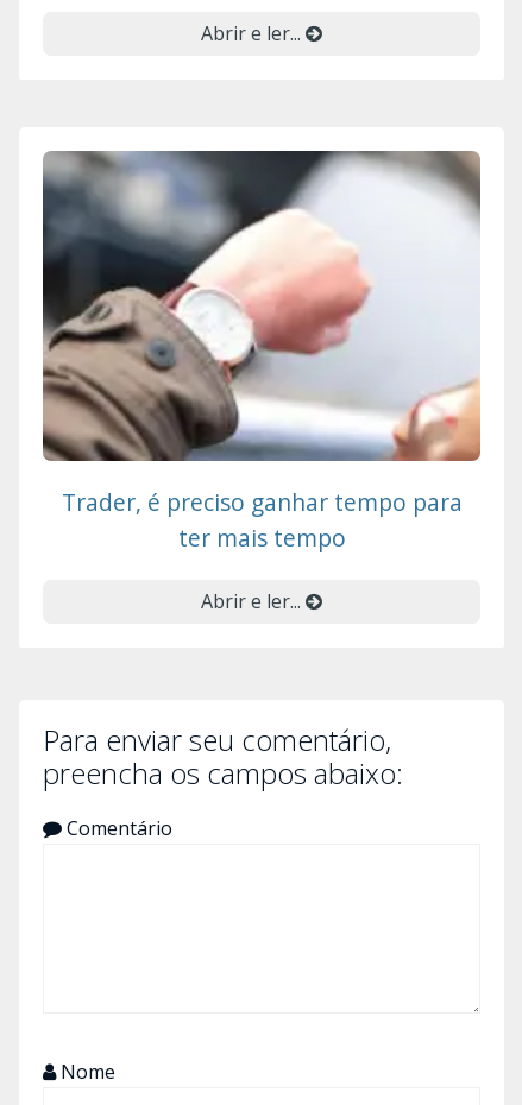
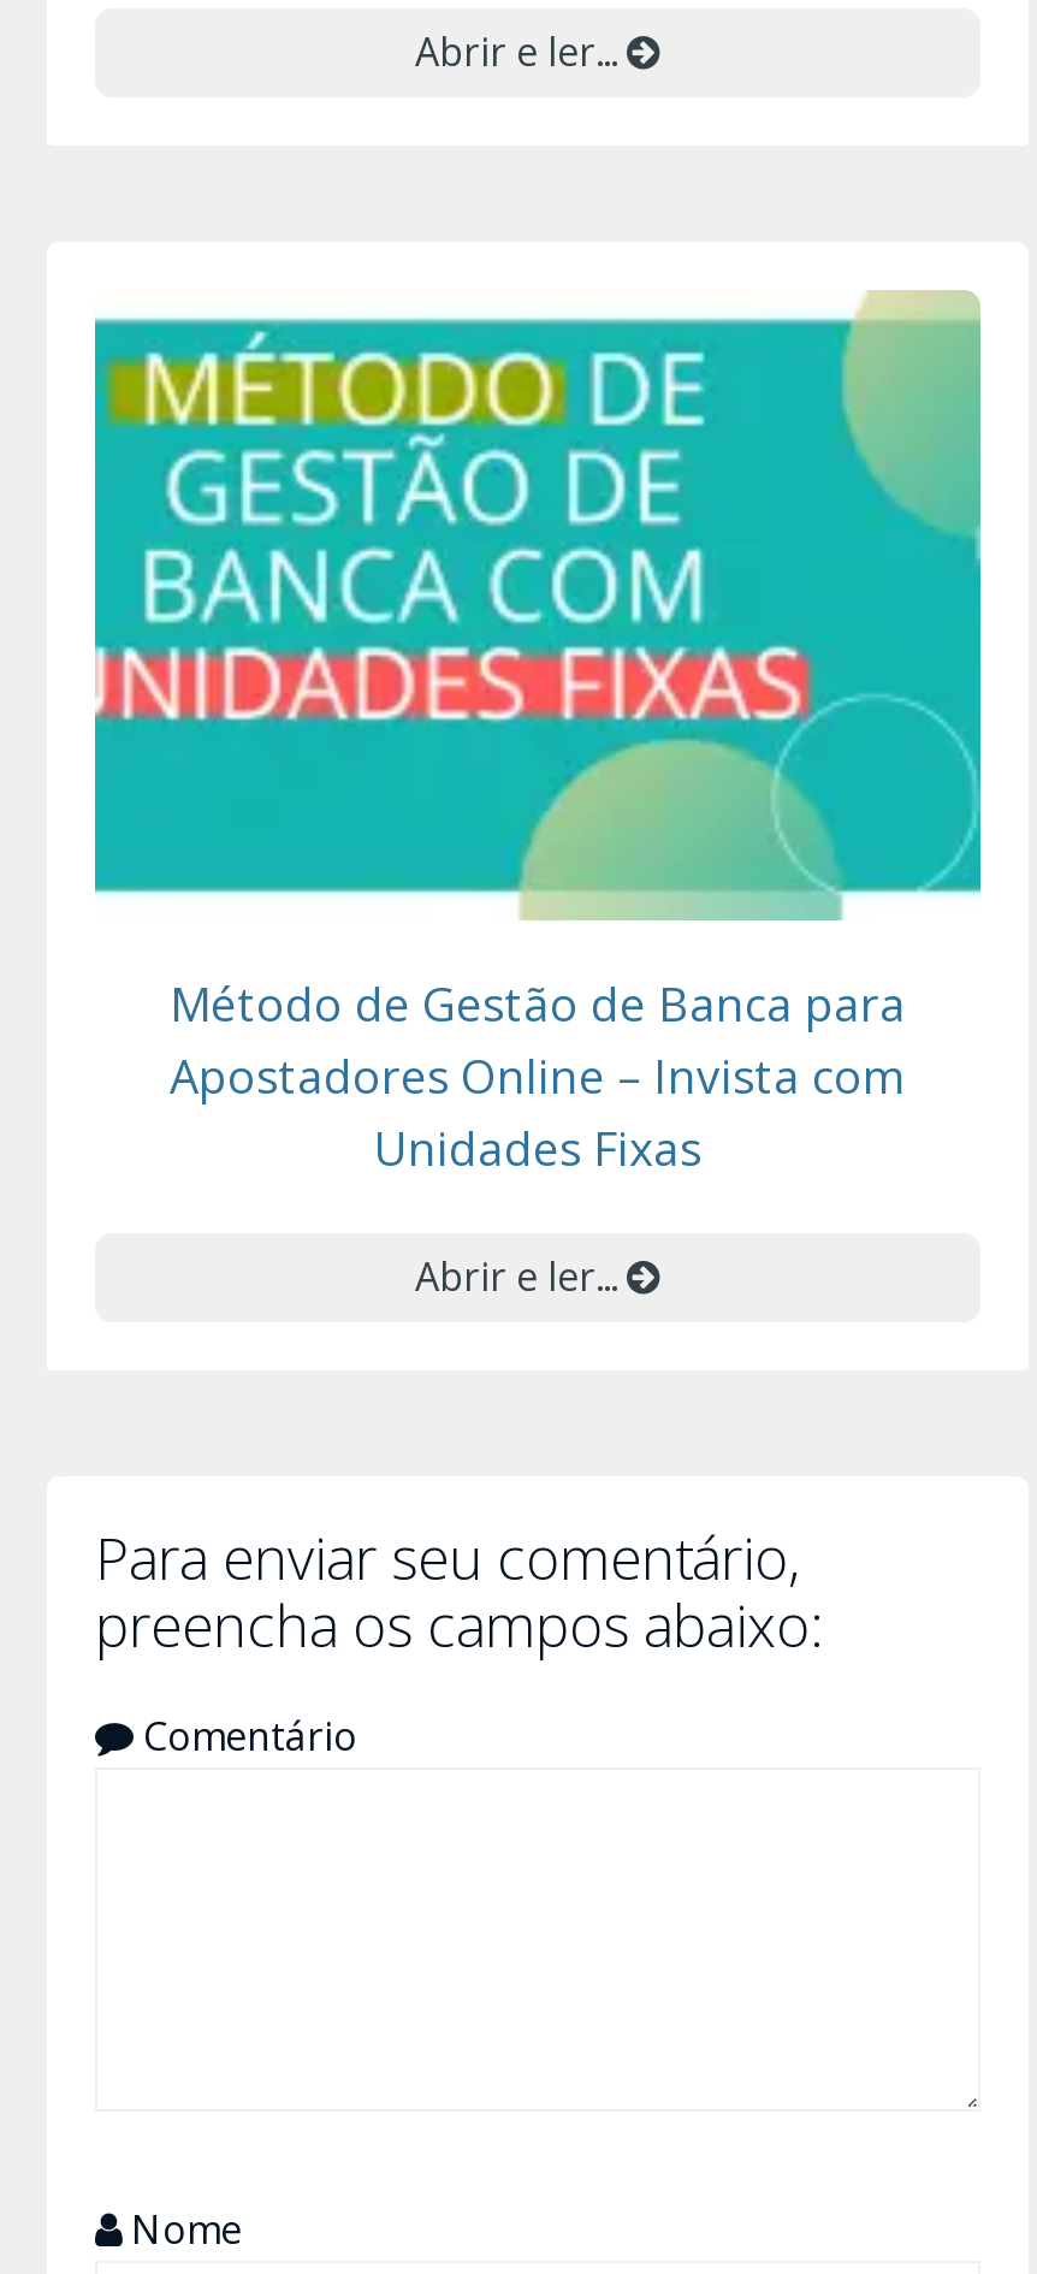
[42,150,482,554] [image] | Trader, é preciso ganhar tempo para | ter mais tempo -> [93,291,983,1180] [image] | Método de Gestão de Banca para | Apostadores Online – Invista com | Unidades Fixas

